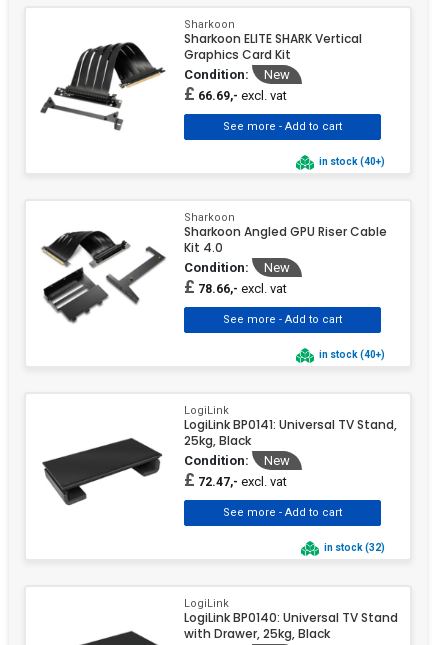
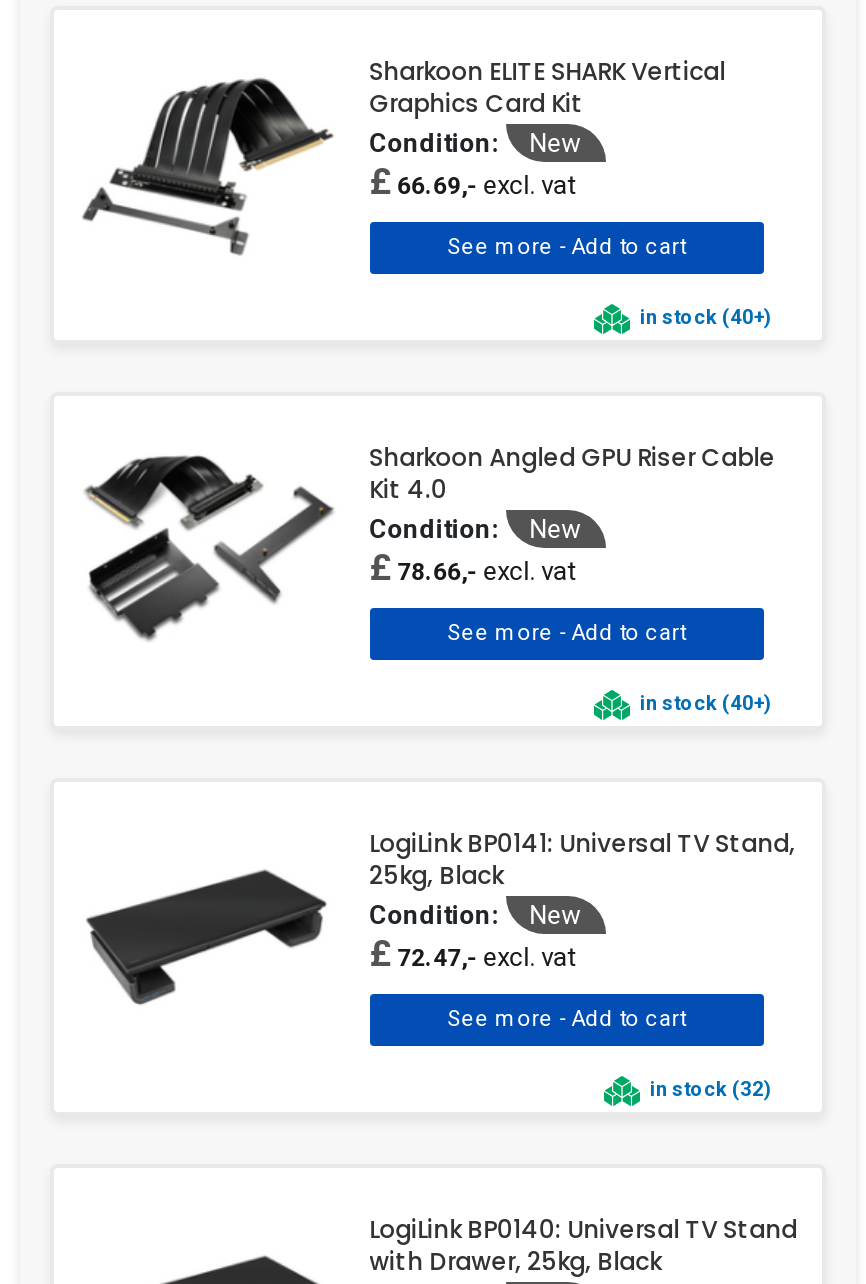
[184,18,235,31] Sharkoon -> none
[184,211,235,224] Sharkoon -> none
[184,404,229,417] LogiLink -> none
[184,597,229,610] LogiLink -> none

